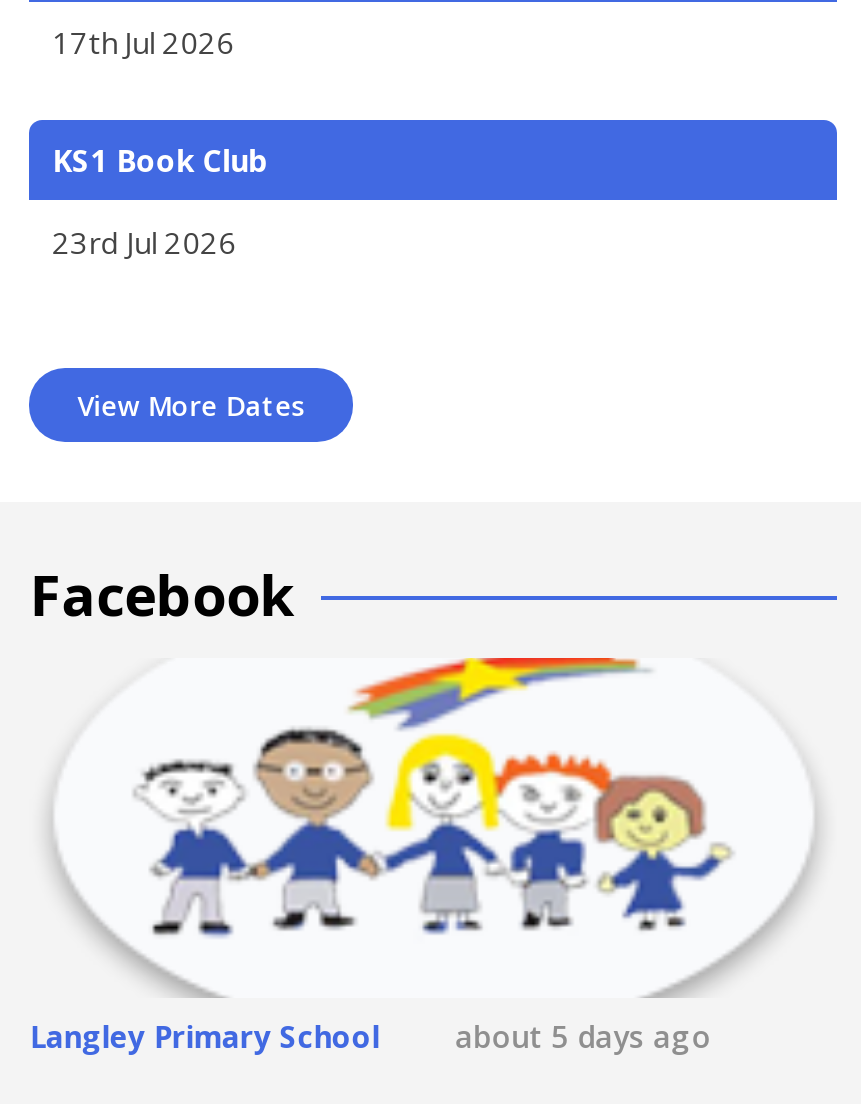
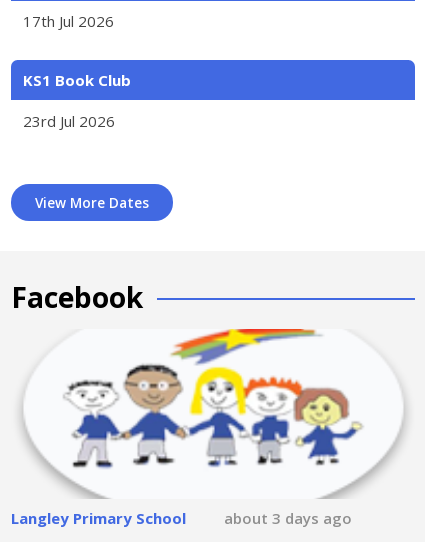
[455,1016,711,1056] about 5 days ago -> [224,508,352,528] about 3 days ago

